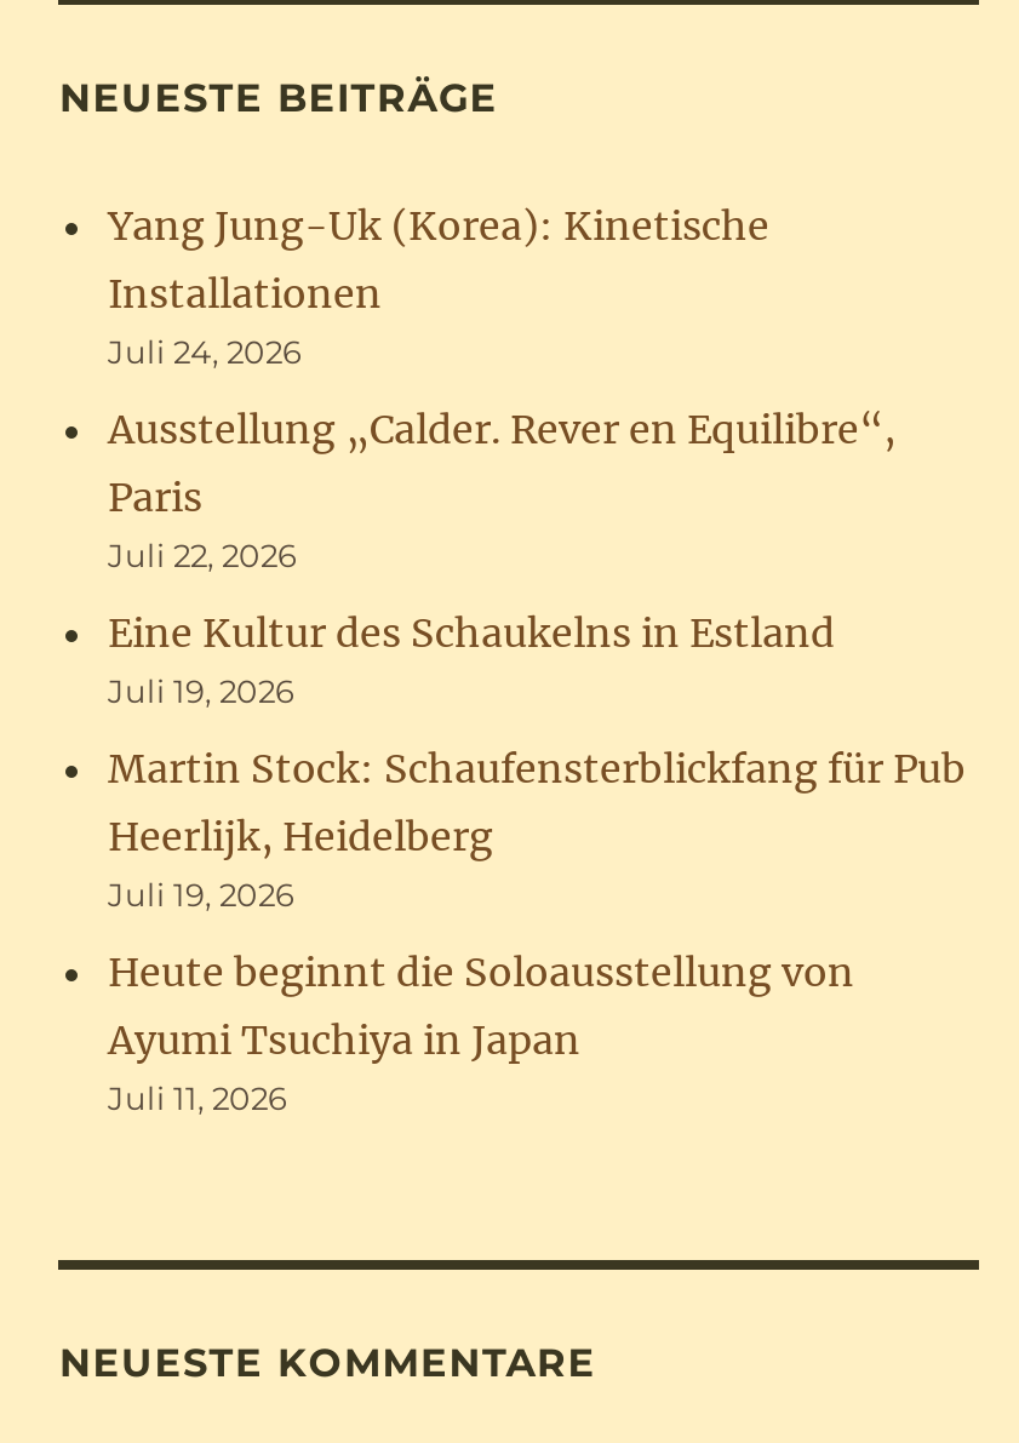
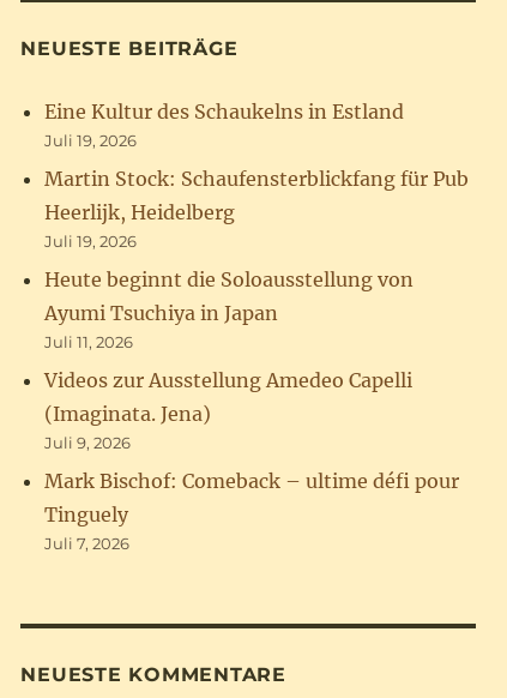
[108,202,895,575] Yang Jung-Uk (Korea): Kinetische | Installationen | Juli 24, 2026 | Ausstellung „Calder. Rever en Equilibre“, | Paris | Juli 22, 2026 -> none
moved [108,609,966,1118] -> [45,100,469,352]: Eine Kultur des Schaukelns in Estland | Juli 19, 2026 | Martin Stock: Schaufensterblickfang für Pub | Heerlijk, Heidelberg | Juli 19, 2026 | Heute beginnt die Soloausstellung von | Ayumi Tsuchiya in Japan | Juli 11, 2026
none -> [45,369,460,553] Videos zur Ausstellung Amedeo Capelli | (Imaginata. Jena) | Juli 9, 2026 | Mark Bischof: Comeback – ultime défi pour | Tinguely | Juli 7, 2026

